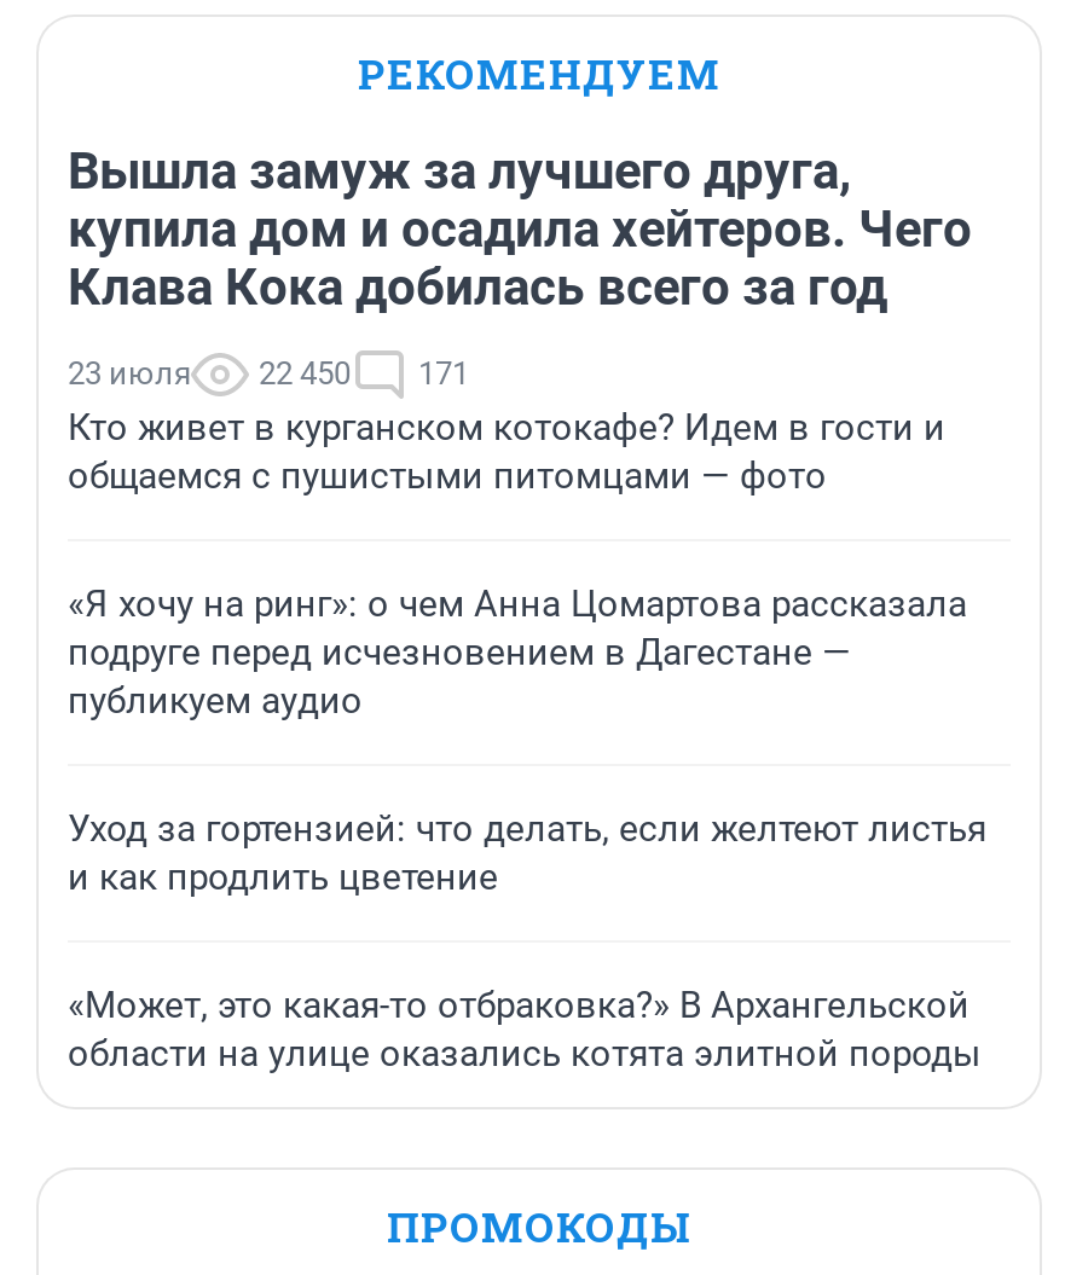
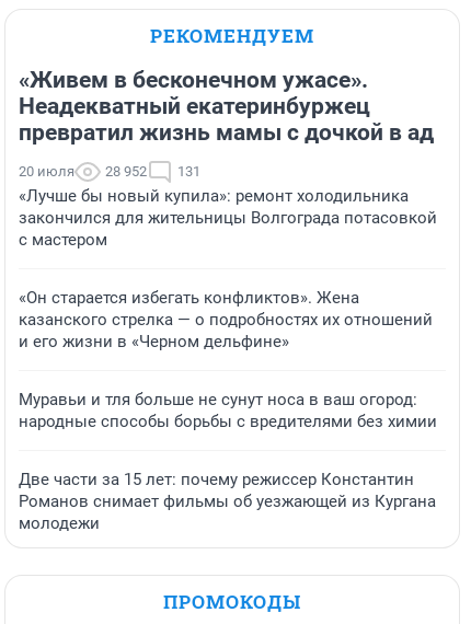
[68,143,972,317] Вышла замуж за лучшего друга, | купила дом и осадила хейтеров. Чего | Клава Кока добилась всего за год -> [19,67,434,146] «Живем в бесконечном ужасе». | Неадекватный екатеринбуржец | превратил жизнь мамы с дочкой в ад
[68,356,945,498] 23 июля | 22 450 | 171 | Кто живет в курганском котокафе? Идем в гости и | общаемся с пушистыми питомцами — фото -> [19,163,437,250] 20 июля | 28 952 | 131 | «Лучше бы новый купила»: ремонт холодильника | закончился для жительницы Волгограда потасовкой | с мастером
[68,583,967,723] «Я хочу на ринг»: о чем Анна Цомартова рассказала | подруге перед исчезновением в Дагестане — | публикуем аудио -> [19,288,433,352] «Он старается избегать конфликтов». Жена | казанского стрелка — о подробностях их отношений | и его жизни в «Черном дельфине»
[68,808,986,900] Уход за гортензией: что делать, если желтеют листья | и как продлить цветение -> [19,390,437,432] Муравьи и тля больше не сунут носа в ваш огород: | народные способы борьбы с вредителями без химии
[68,984,982,1076] «Может, это какая-то отбраковка?» В Архангельской | области на улице оказались котята элитной породы -> [19,470,436,533] Две части за 15 лет: почему режиссер Константин | Романов снимает фильмы об уезжающей из Кургана | молодежи

